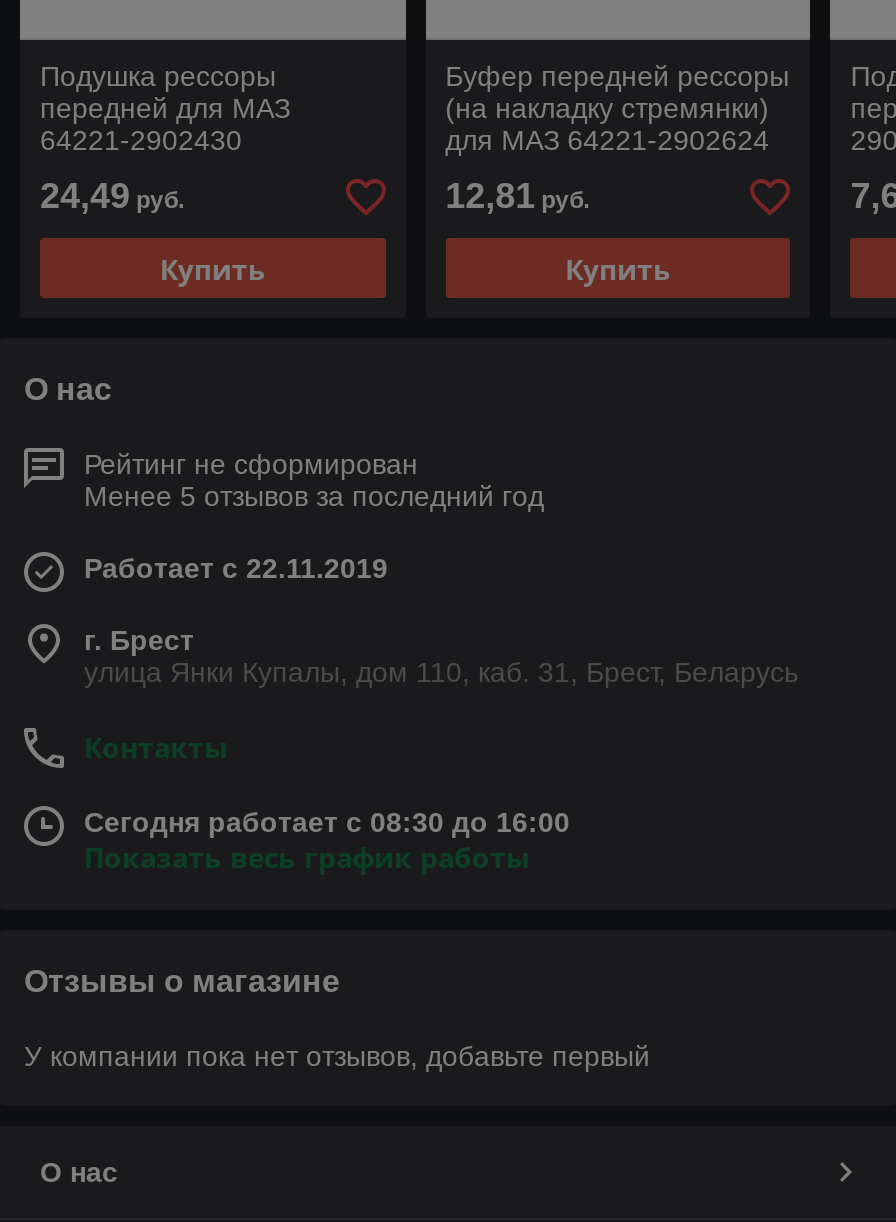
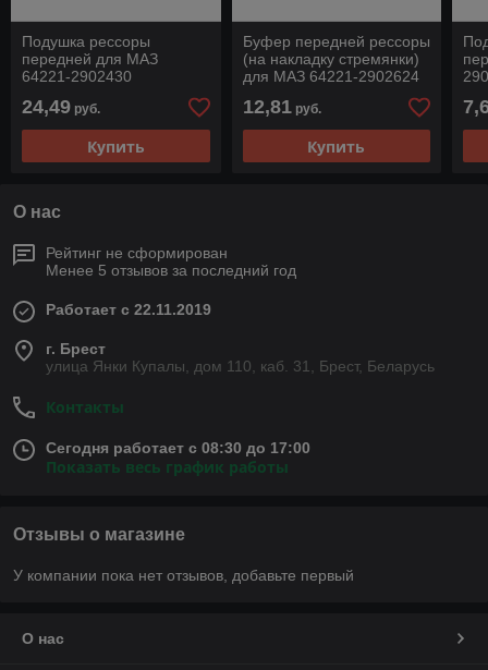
[84,807,570,839] Сегодня работает с 08:30 до 16:00 -> [46,439,310,457] Сегодня работает с 08:30 до 17:00

